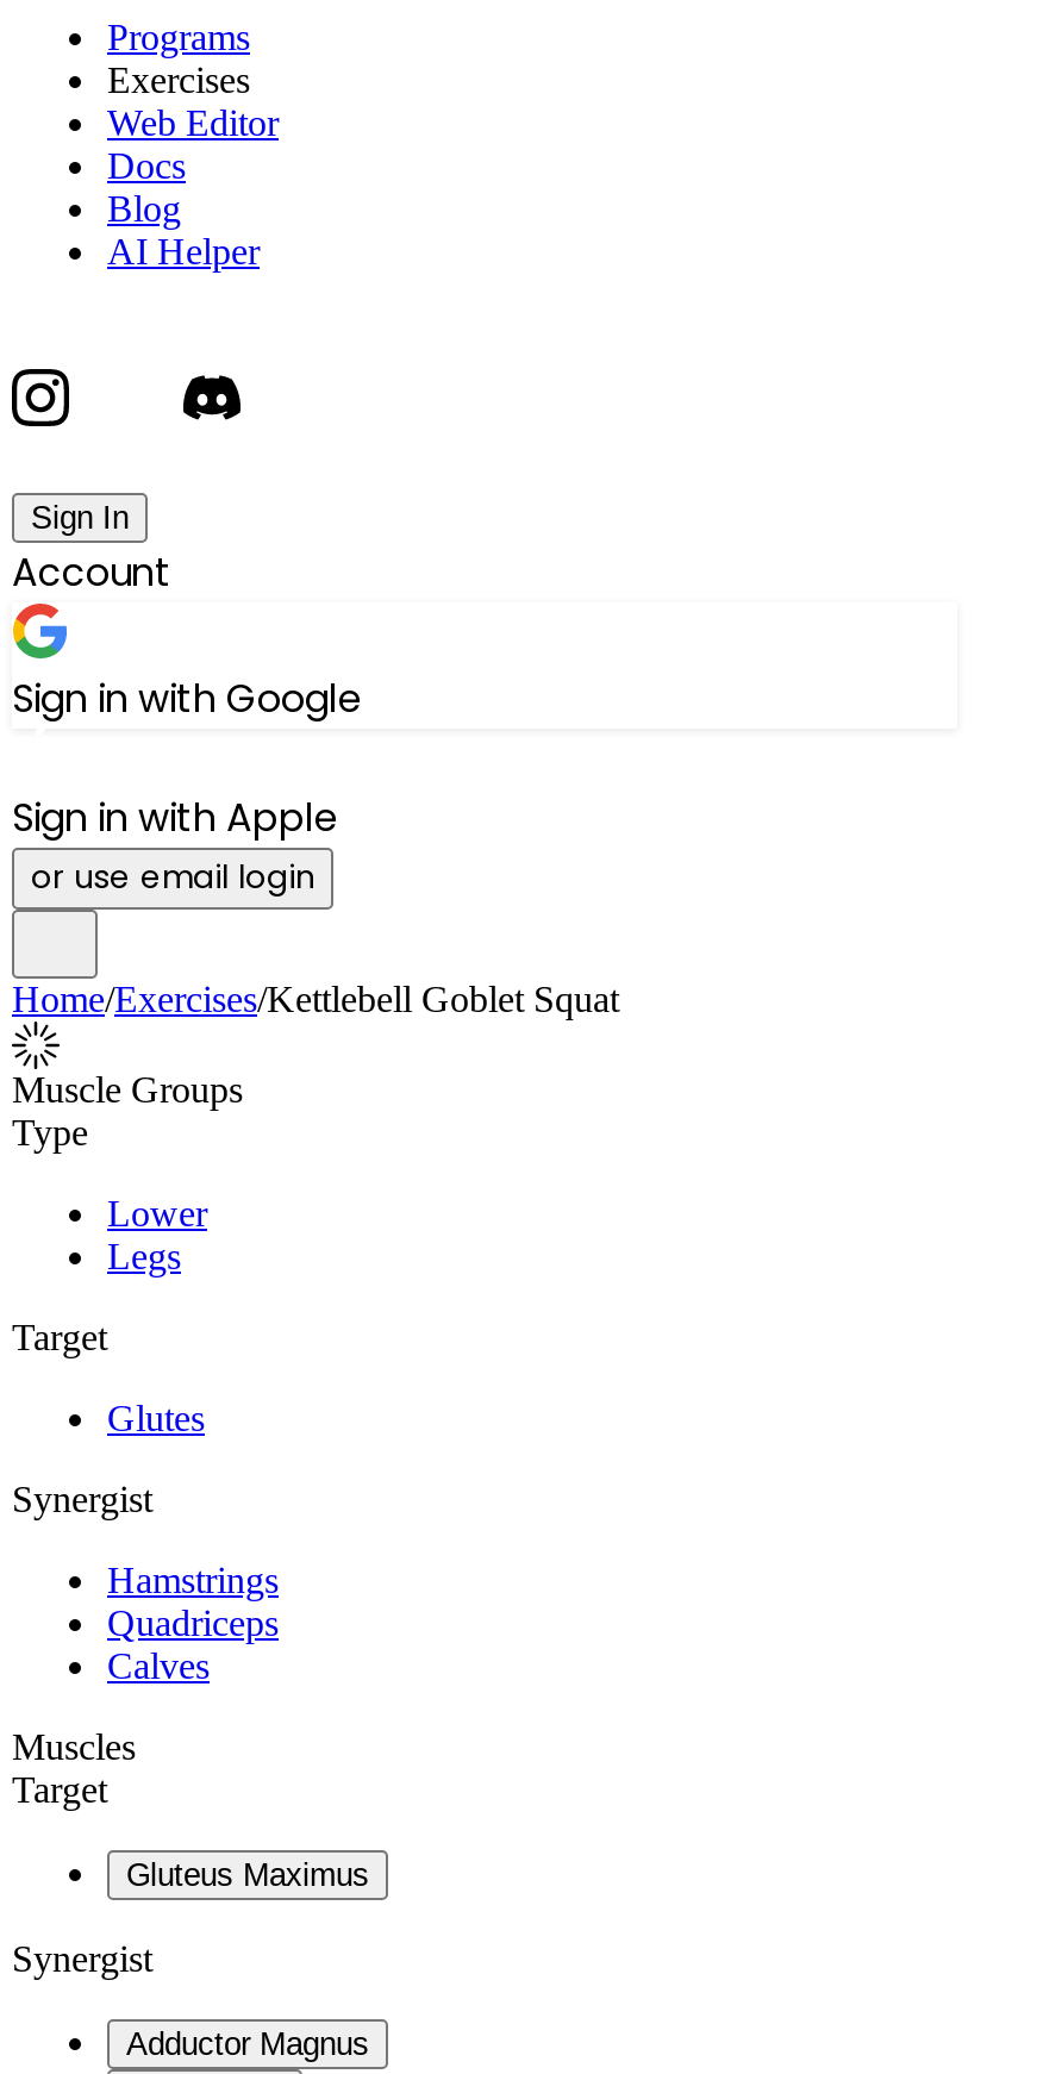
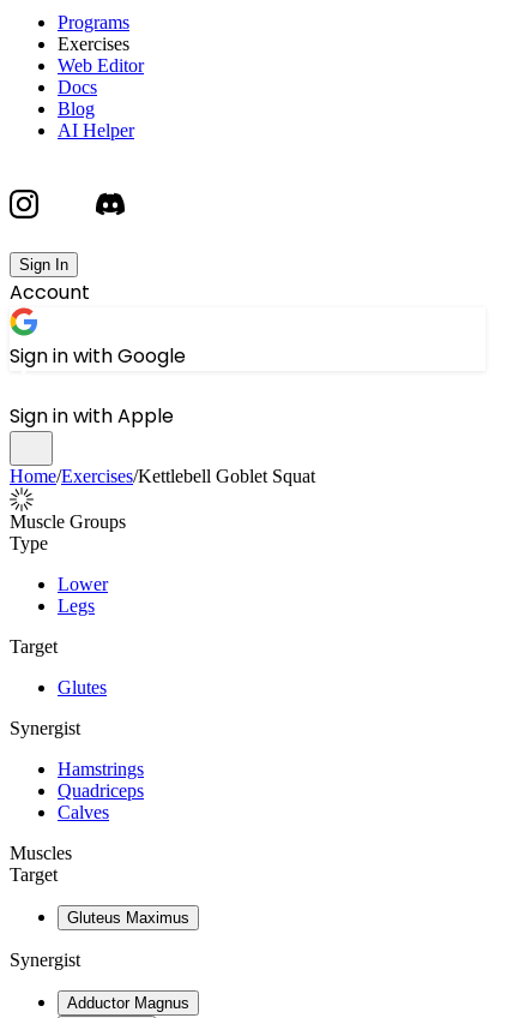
[31,855,314,900] or use email login -> none

